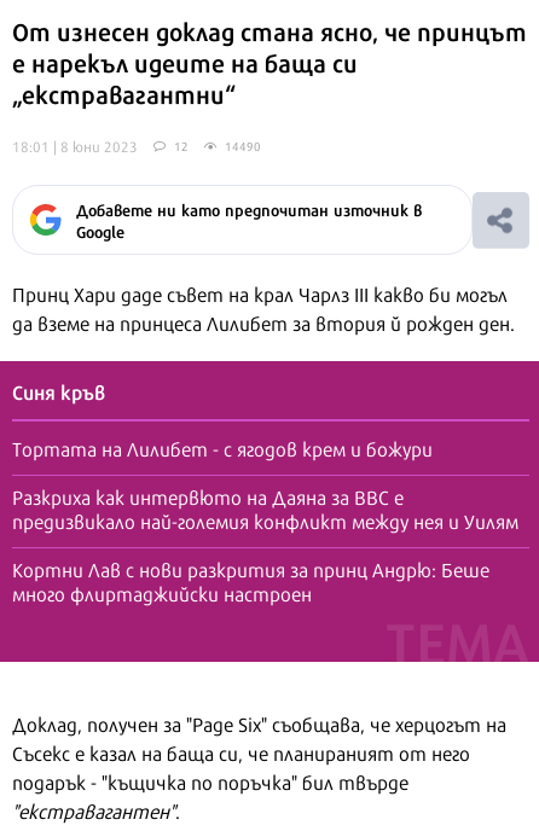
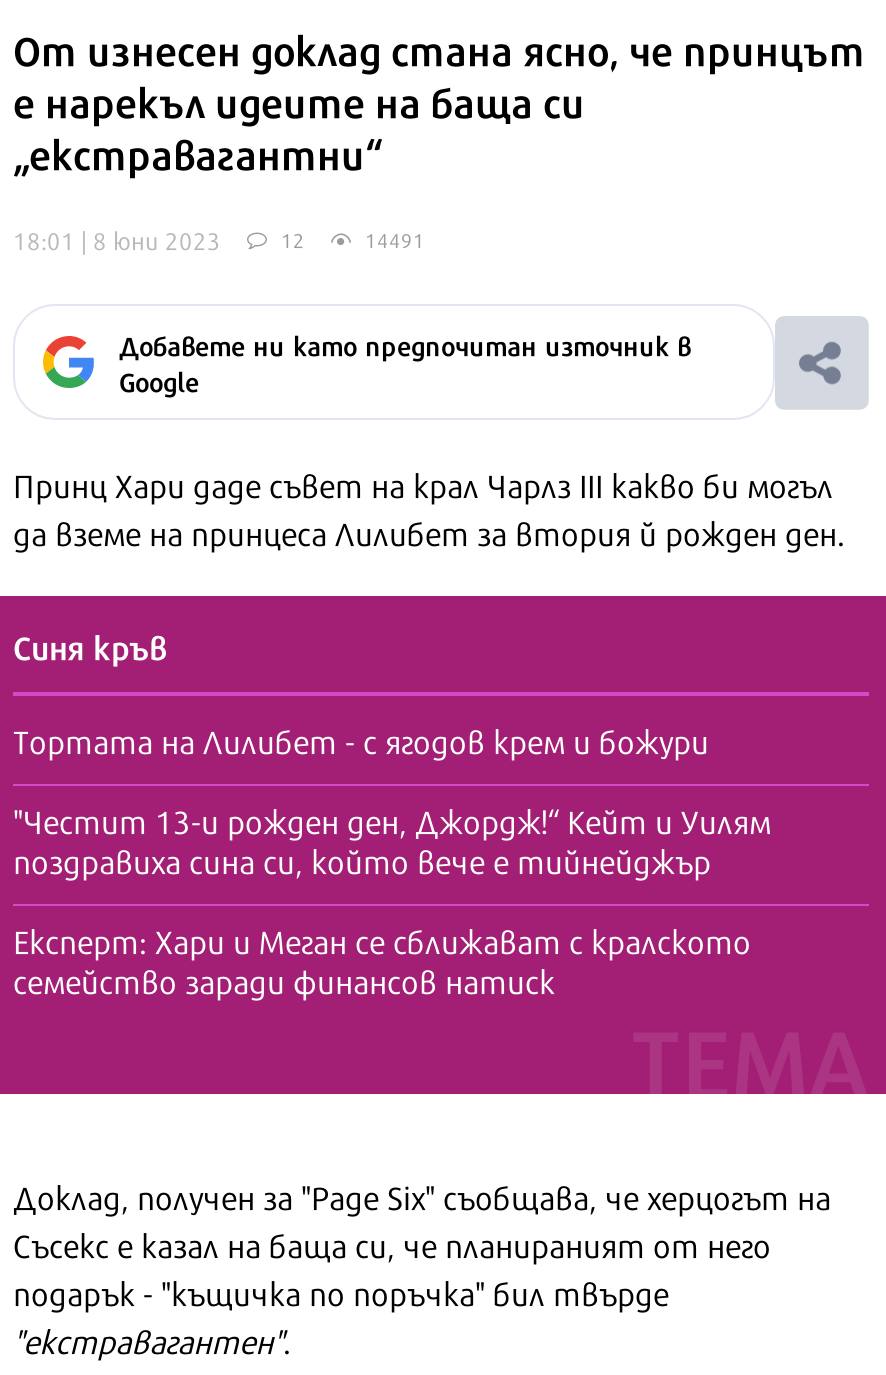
[225,136,261,155] 14490 -> [365,224,425,254] 14491
[12,482,518,535] Разкриха как интервюто на Даяна за BBC е | предизвикало най-големия конфликт между нея и Уилям -> [13,796,771,884] "Честит 13-и рожден ден, Джордж!“ Кейт и Уилям | поздравиха сина си, който вече е тийнейджър
[12,554,489,608] Кортни Лав с нови разкрития за принц Андрю: Беше | много флиртаджийски настроен -> [13,916,751,1004] Експерт: Хари и Меган се сближават с кралското | семейство заради финансов натиск

